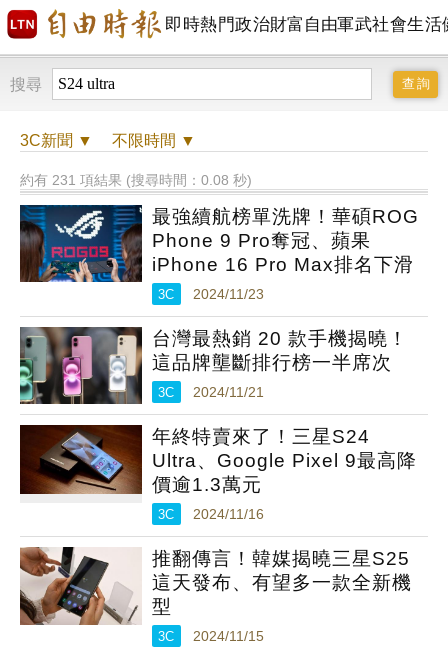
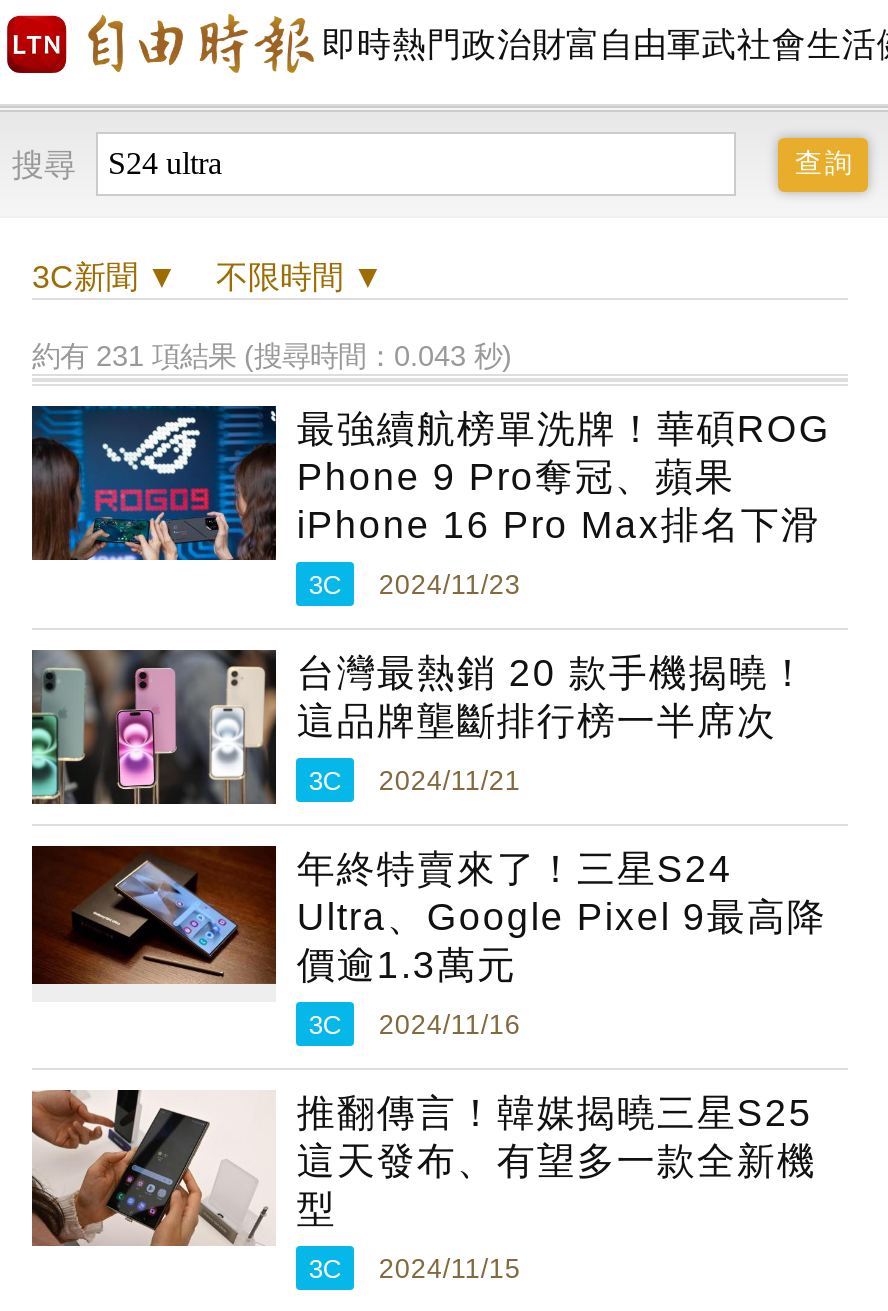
[20,172,252,188] 約有 231 項結果 (搜尋時間：0.08 秒) -> [32,340,512,372] 約有 231 項結果 (搜尋時間：0.043 秒)

